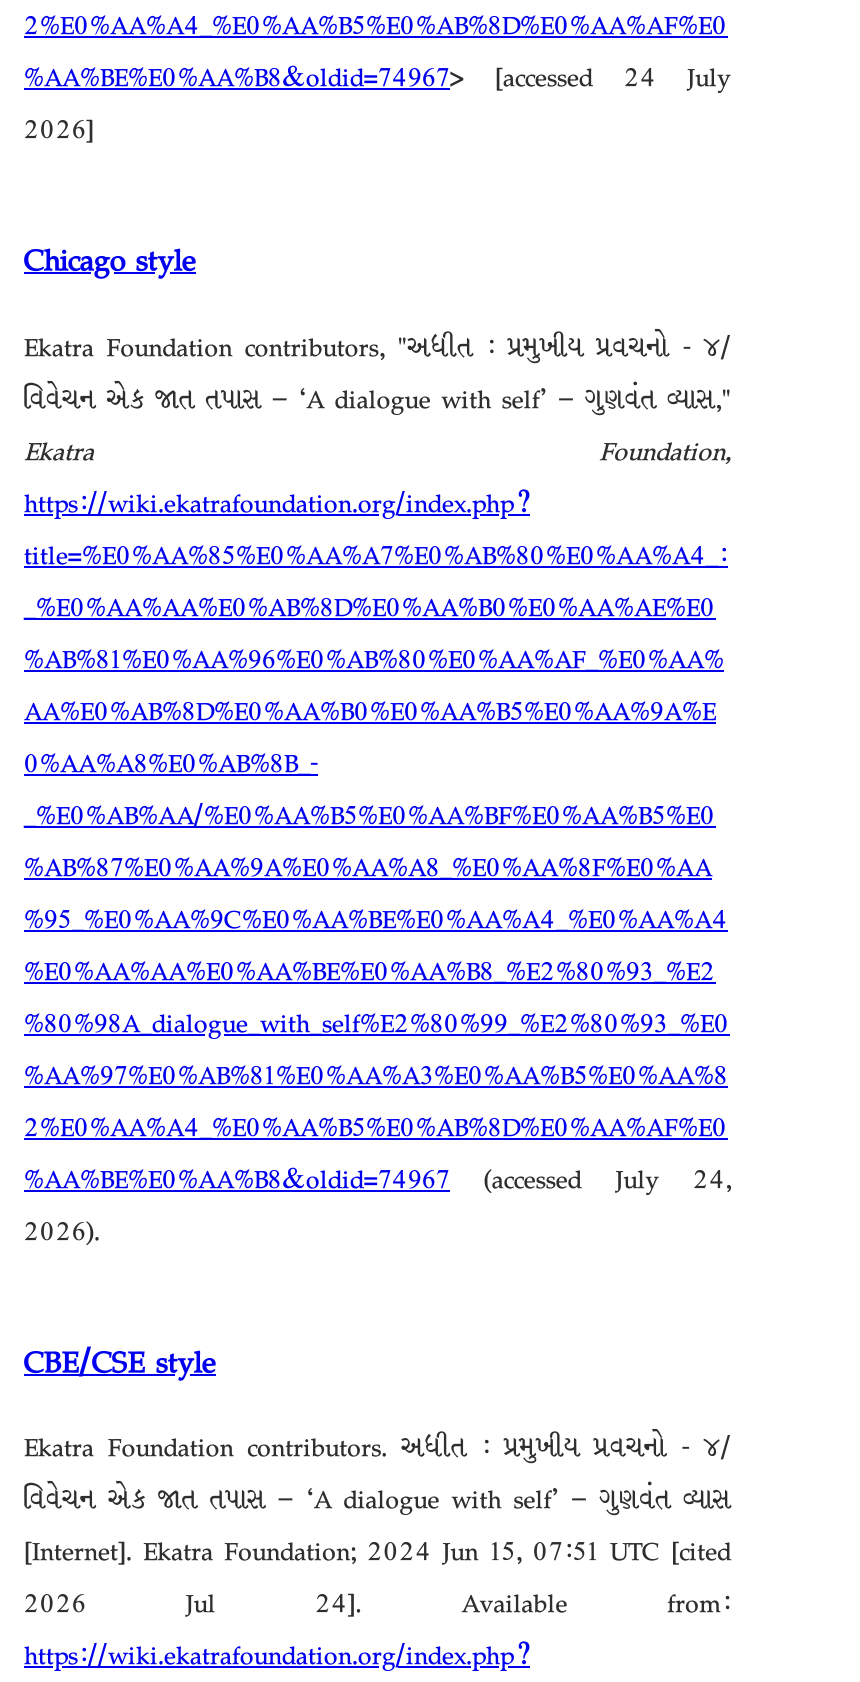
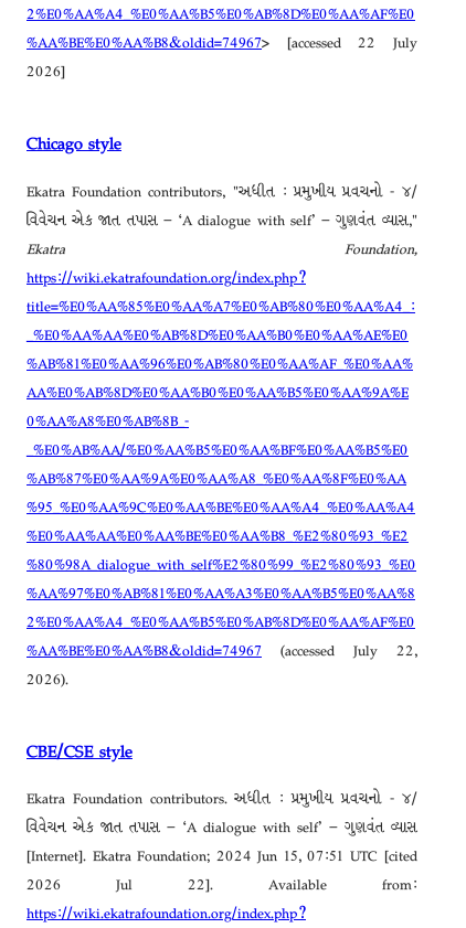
[24,56,731,98] %AA%BE%E0%AA%B8&oldid=74967> [accessed 24 July -> [27,31,417,54] %AA%BE%E0%AA%B8&oldid=74967> [accessed 22 July
[24,1157,731,1199] %AA%BE%E0%AA%B8&oldid=74967 (accessed July 24, -> [27,638,417,662] %AA%BE%E0%AA%B8&oldid=74967 (accessed July 22,
[24,1582,731,1624] 2026 Jul 24]. Available from: -> [27,873,417,896] 2026 Jul 22]. Available from:

